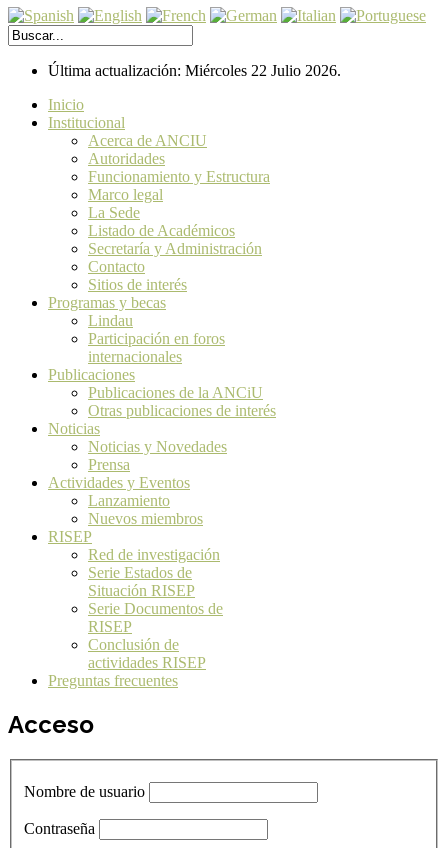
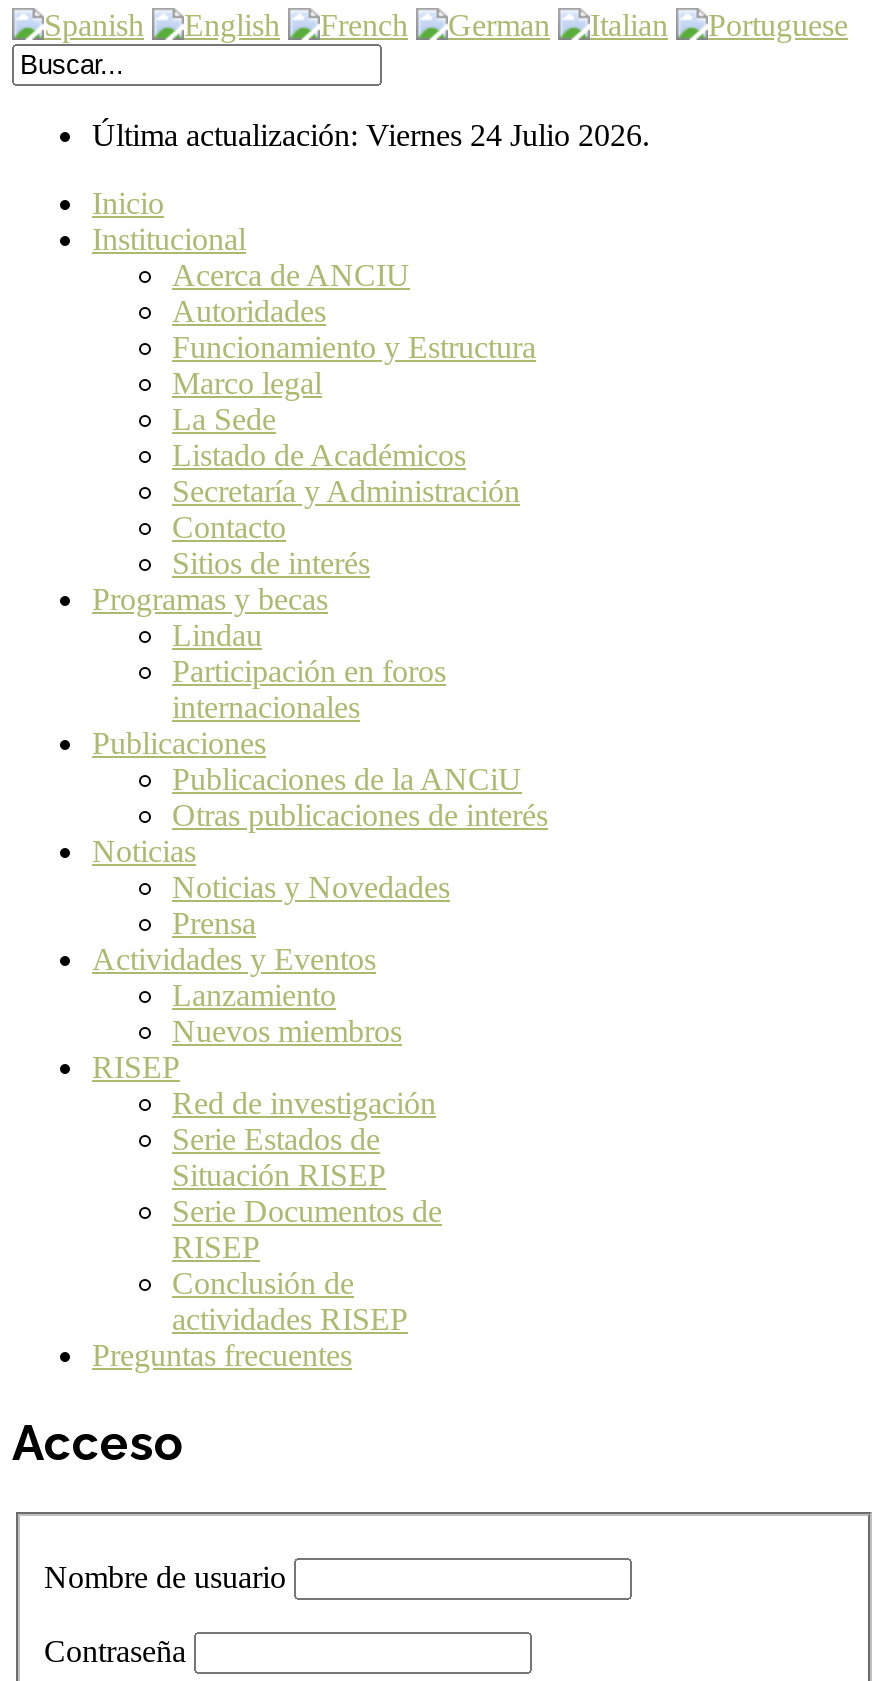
[48,62,341,79] Última actualización: Miércoles 22 Julio 2026. -> [92,118,650,152] Última actualización: Viernes 24 Julio 2026.

